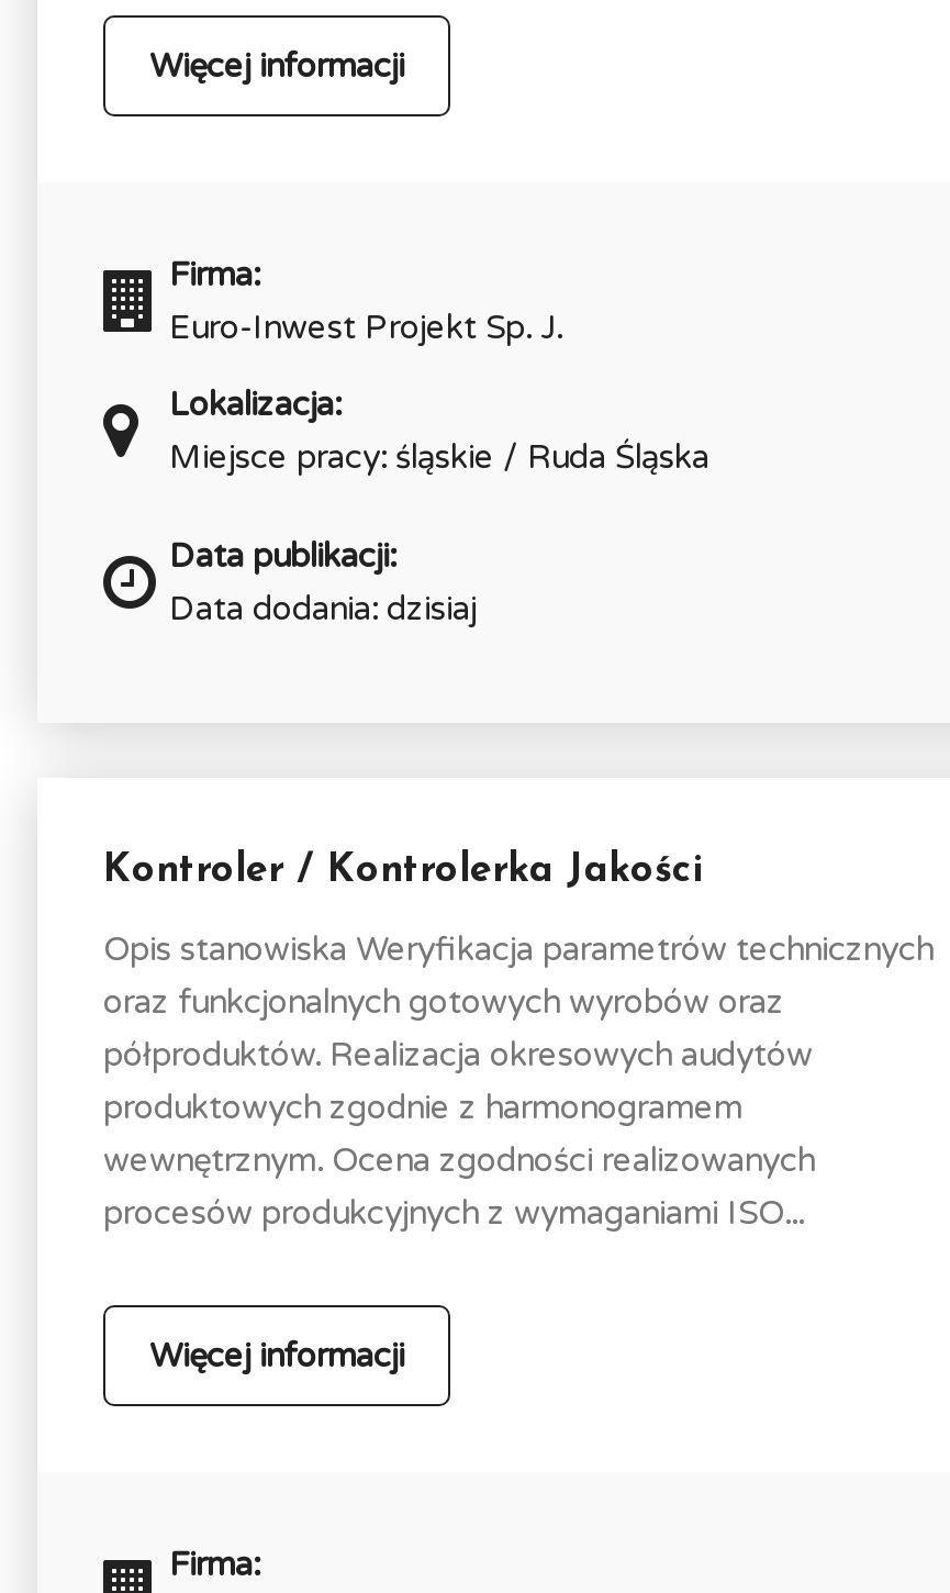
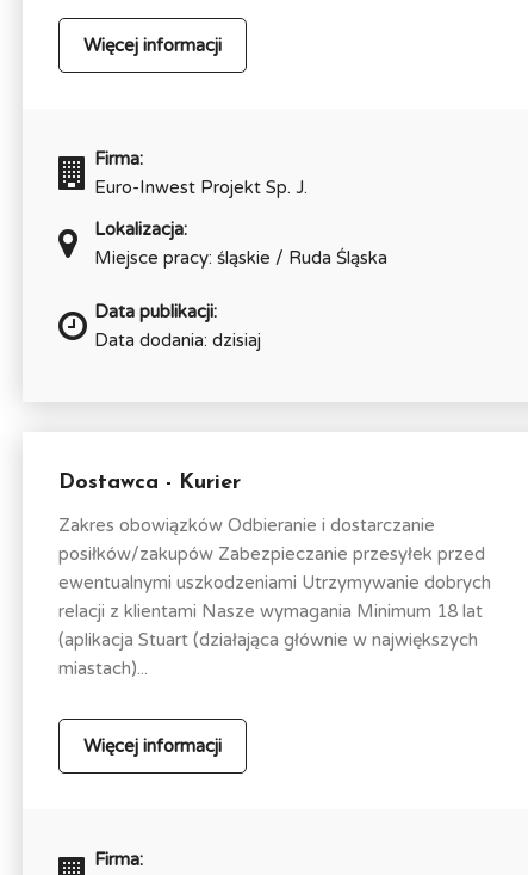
[103,851,703,893] Kontroler / Kontrolerka Jakości -> [58,472,241,494] Dostawca - Kurier
[103,929,934,1232] Opis stanowiska Weryfikacja parametrów technicznych | oraz funkcjonalnych gotowych wyrobów oraz | półproduktów. Realizacja okresowych audytów | produktowych zgodnie z harmonogramem | wewnętrznym. Ocena zgodności realizowanych | procesów produkcyjnych z wymaganiami ISO... -> [58,514,491,679] Zakres obowiązków Odbieranie i dostarczanie | posiłków/zakupów Zabezpieczanie przesyłek przed | ewentualnymi uszkodzeniami Utrzymywanie dobrych | relacji z klientami Nasze wymagania Minimum 18 lat | (aplikacja Stuart (działająca głównie w największych | miastach)...

